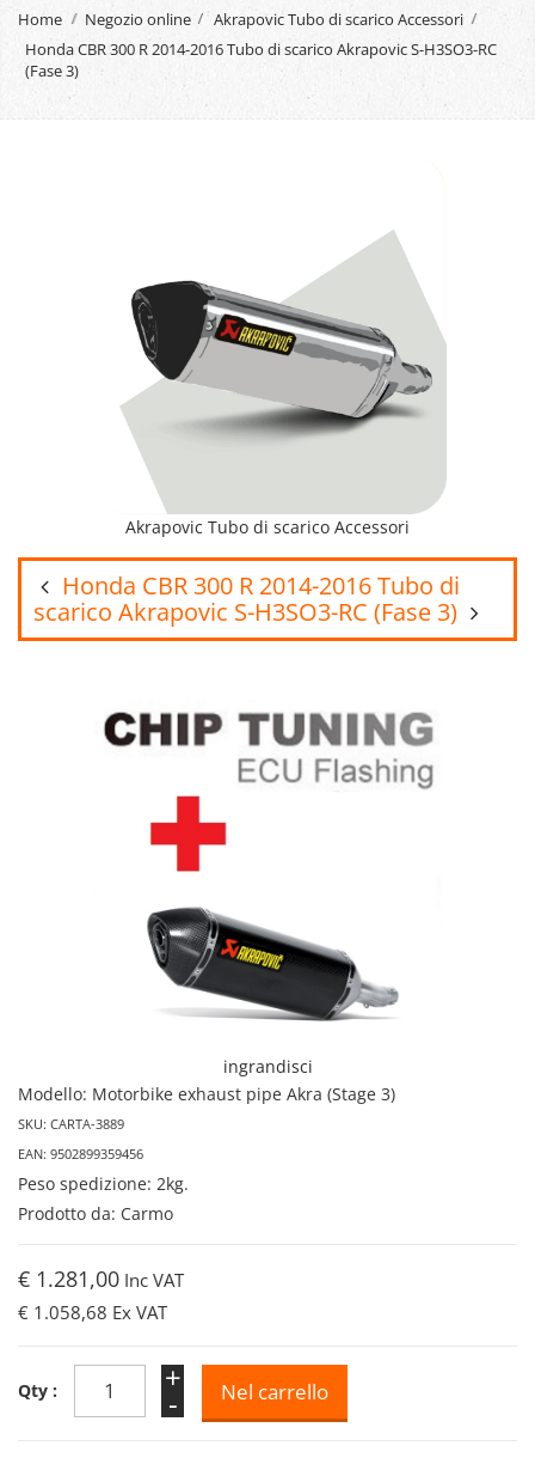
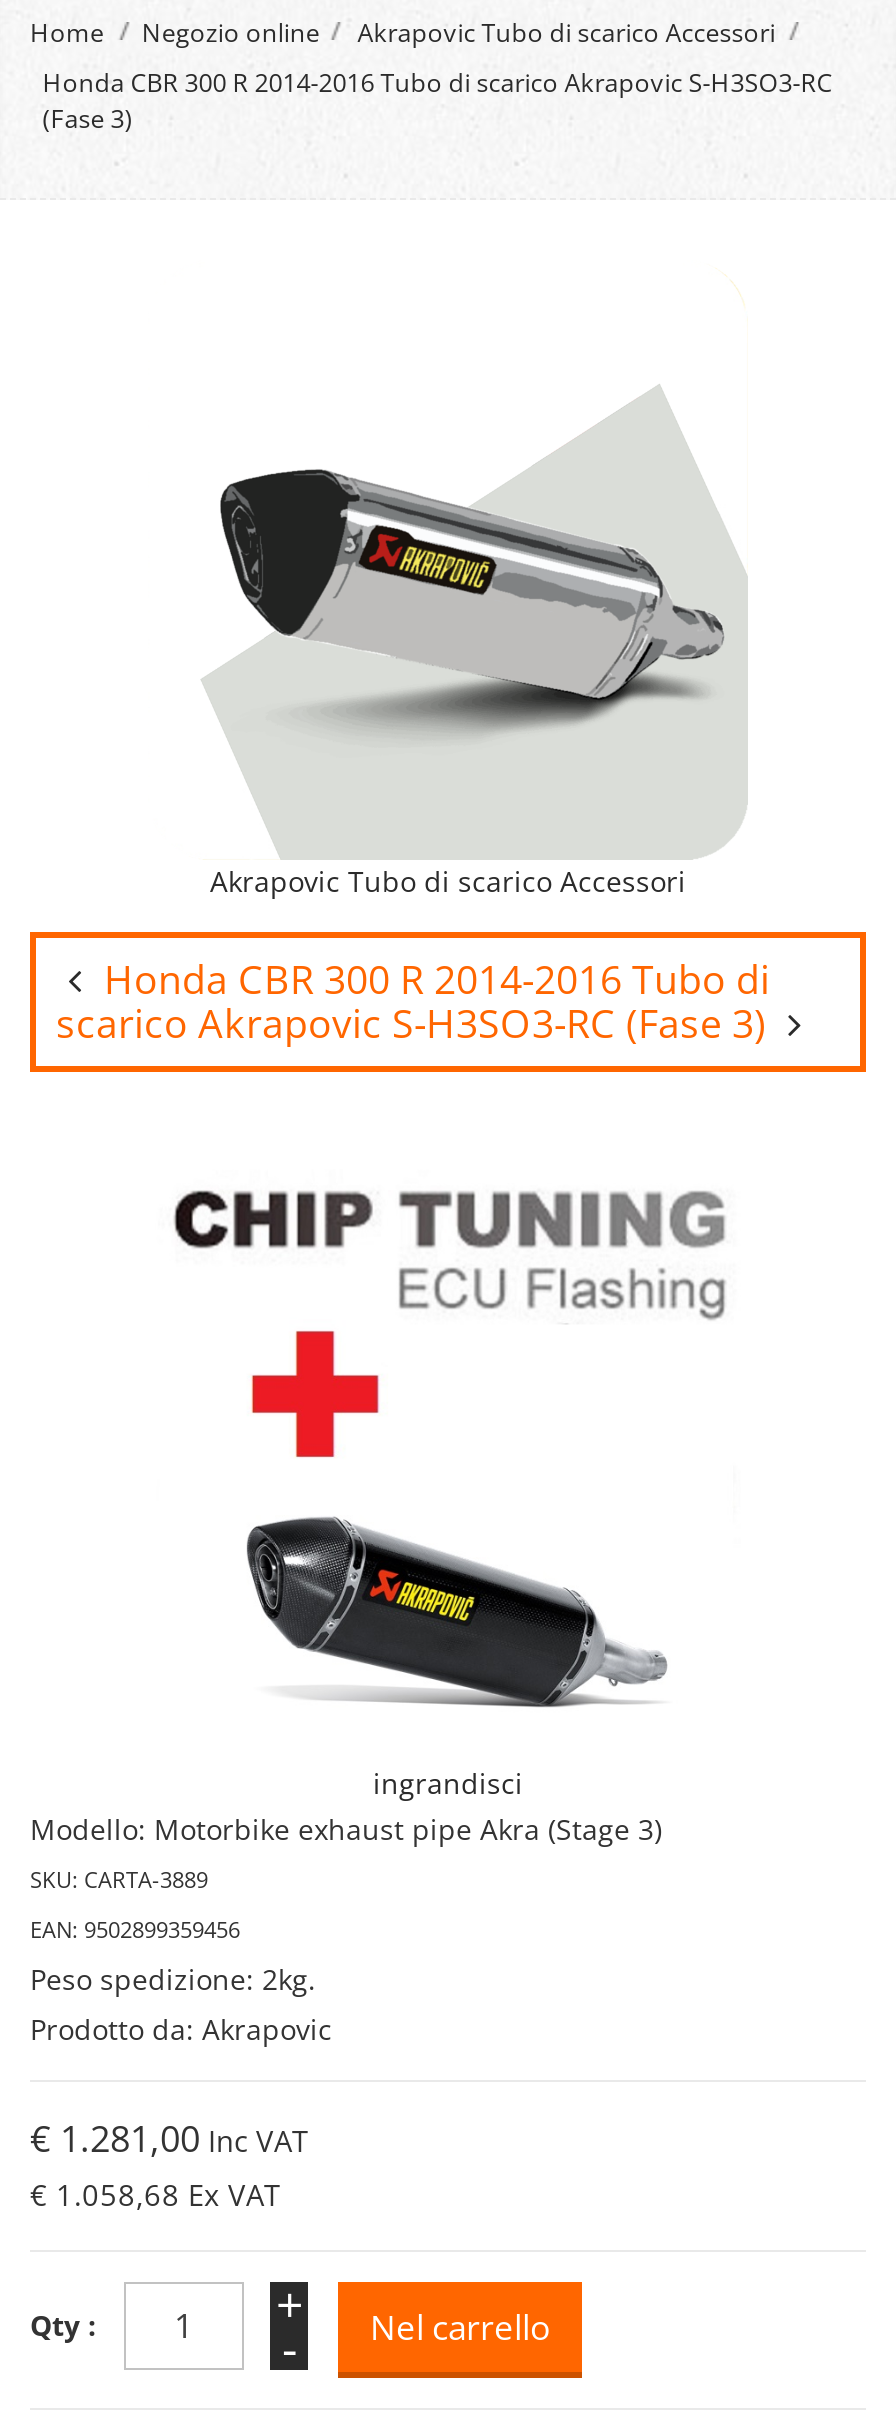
[18,1202,173,1225] Prodotto da: Carmo -> [30,2010,332,2048] Prodotto da: Akrapovic

